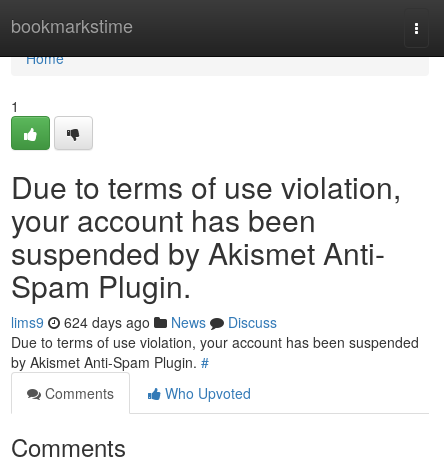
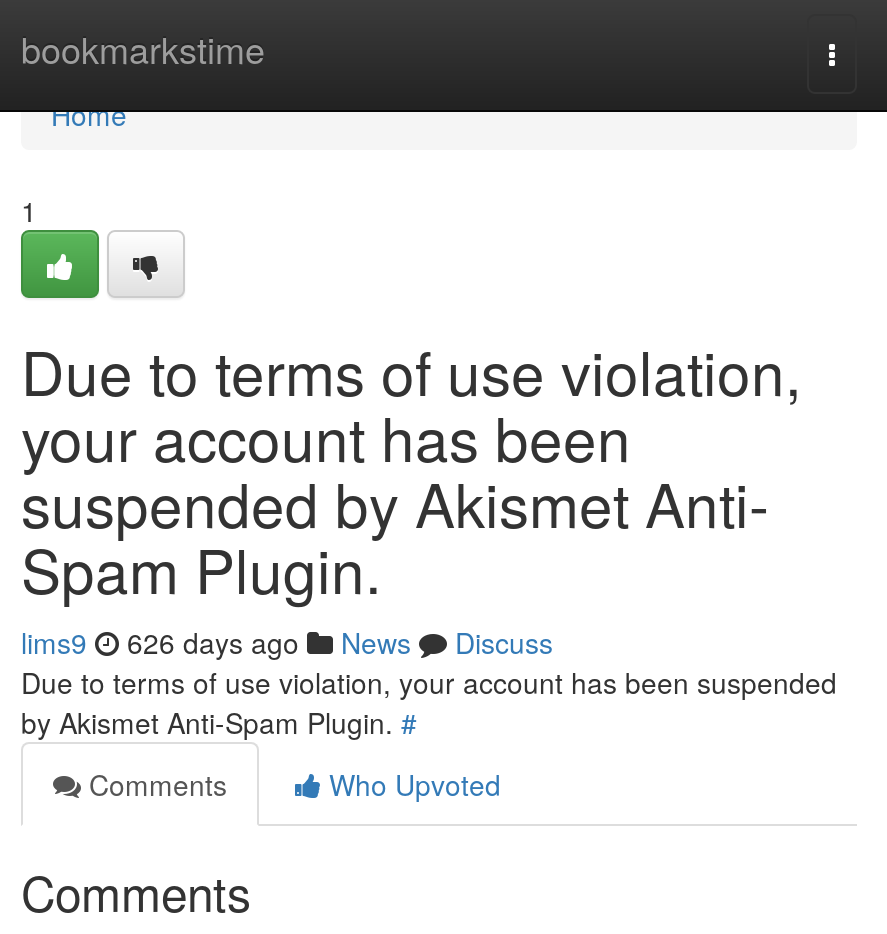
[11,312,277,332] lims9 624 days ago News Discuss -> [21,622,553,662] lims9 626 days ago News Discuss

